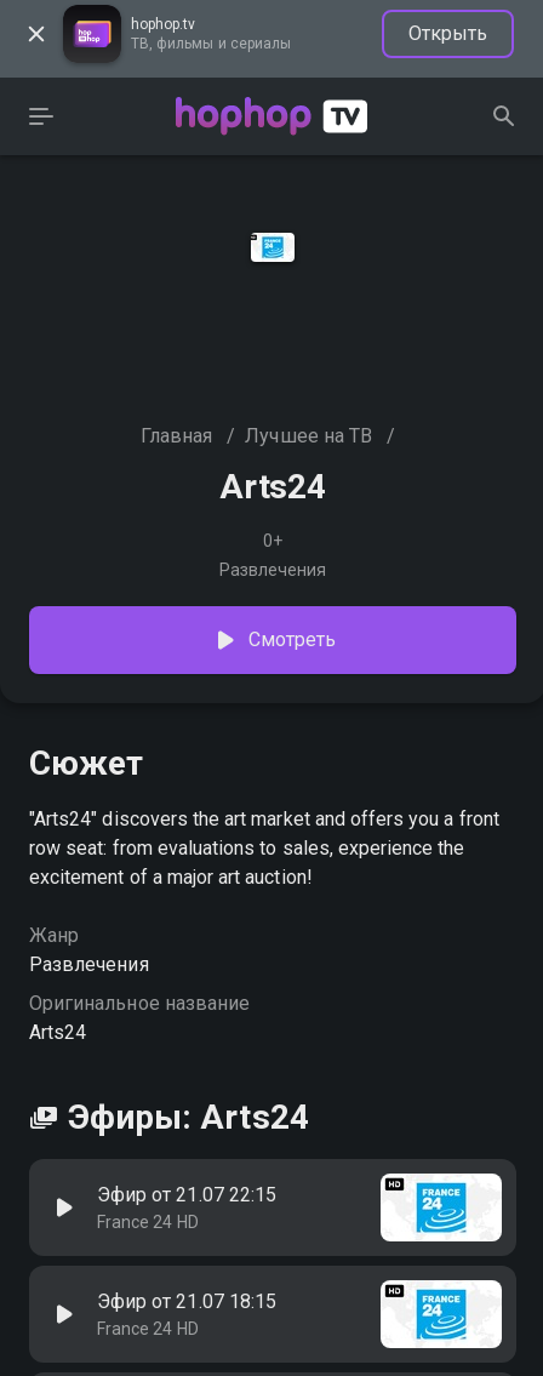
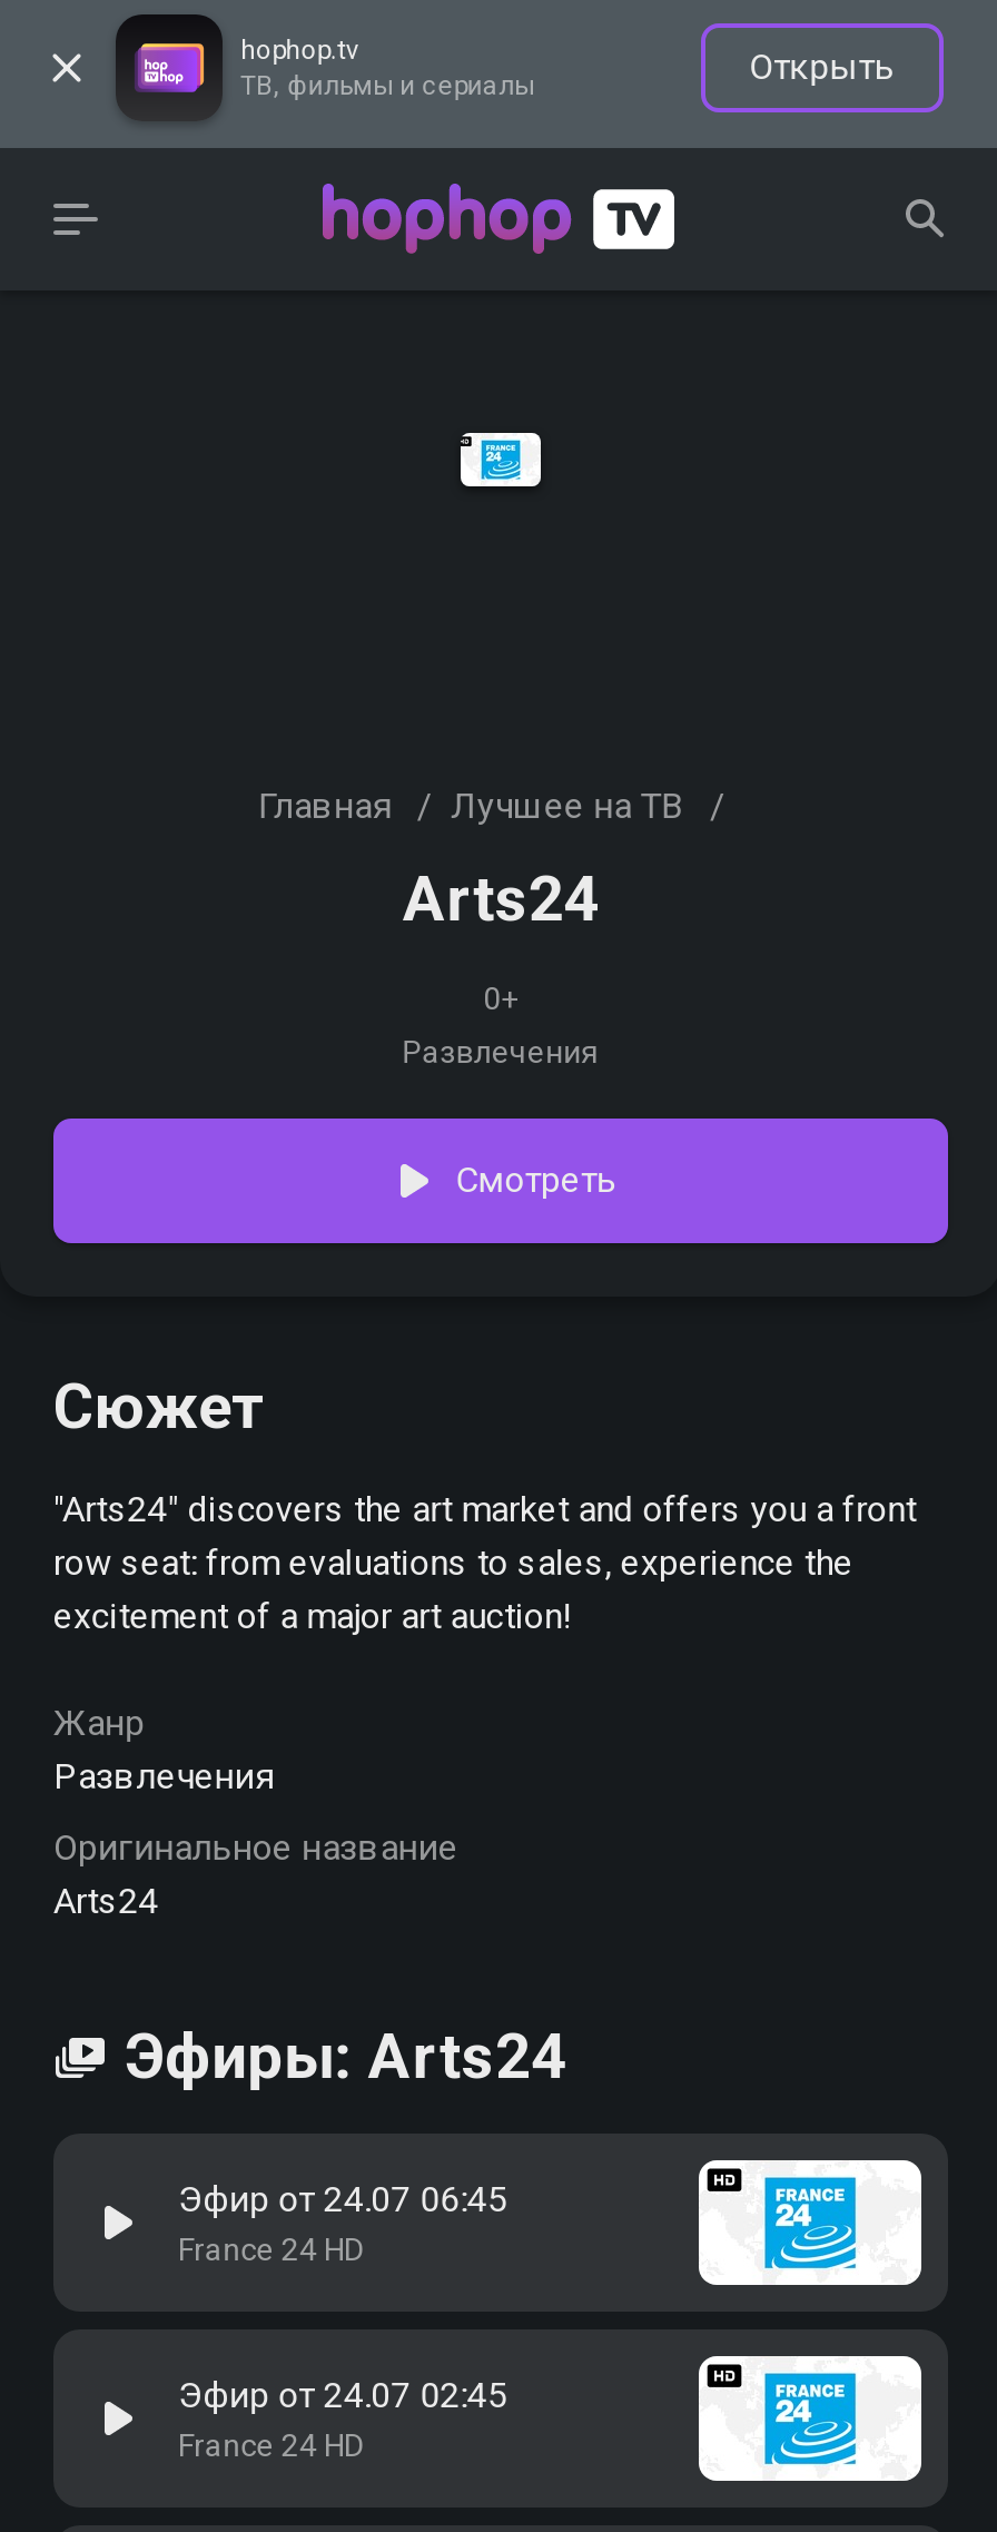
[97,1183,276,1206] Эфир от 21.07 22:15 -> [178,2178,507,2220] Эфир от 24.07 06:45
[97,1290,276,1313] Эфир от 21.07 18:15 -> [178,2374,507,2416] Эфир от 24.07 02:45

